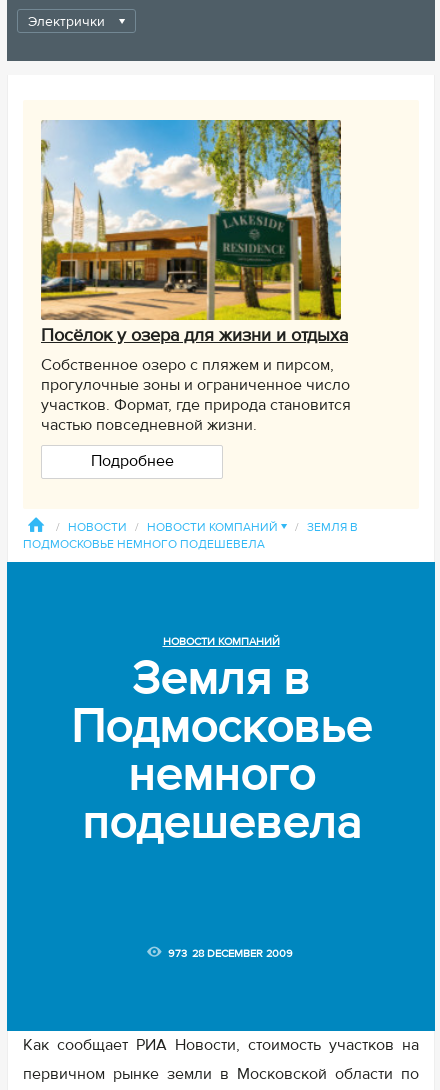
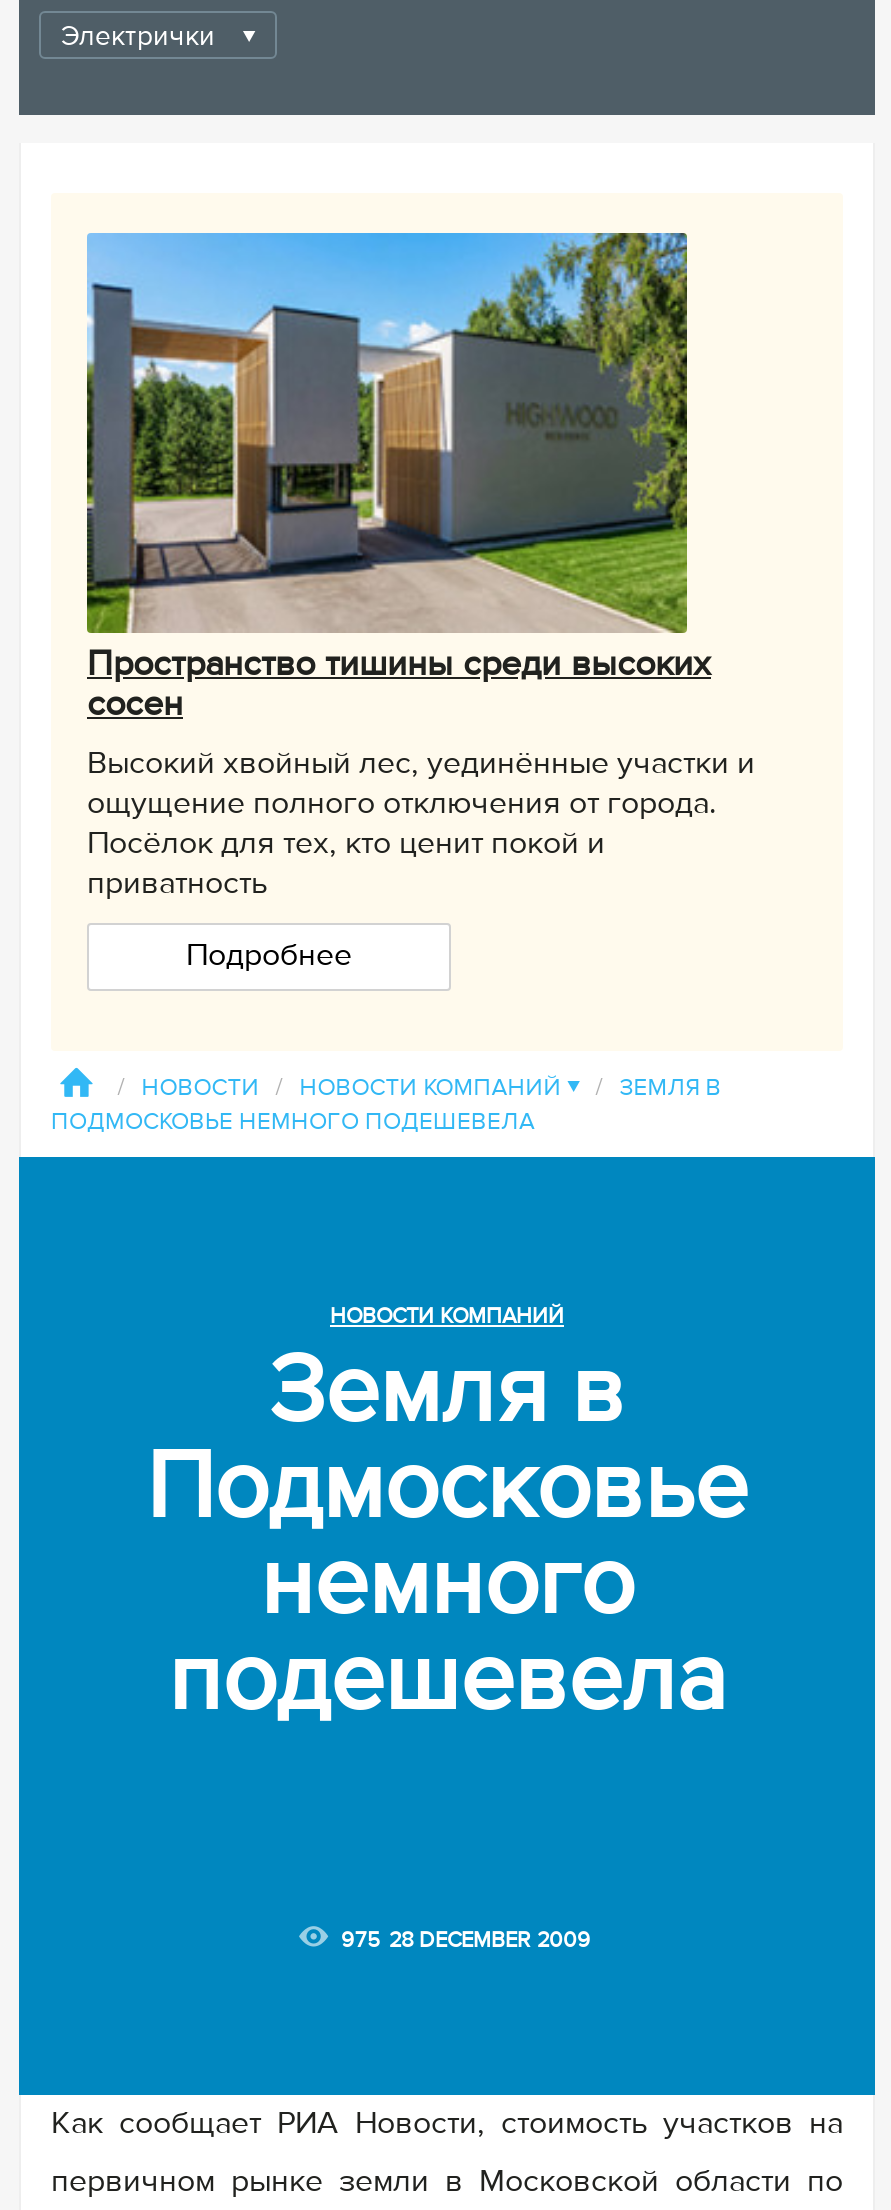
[40,119,351,434] [image] | Посёлок у озера для жизни и отдыха | Собственное озеро с пляжем и пирсом, | прогулочные зоны и ограниченное число | участков. Формат, где природа становится | частью повседневной жизни. -> [85,231,755,902] [image] | Пространство тишины среди высоких | сосен | Высокий хвойный лес, уединённые участки и | ощущение полного отключения от города. | Посёлок для тех, кто ценит покой и | приватность
[165,946,293,959] 973 28 DECEMBER 2009 -> [335,1926,591,1952] 975 28 DECEMBER 2009

